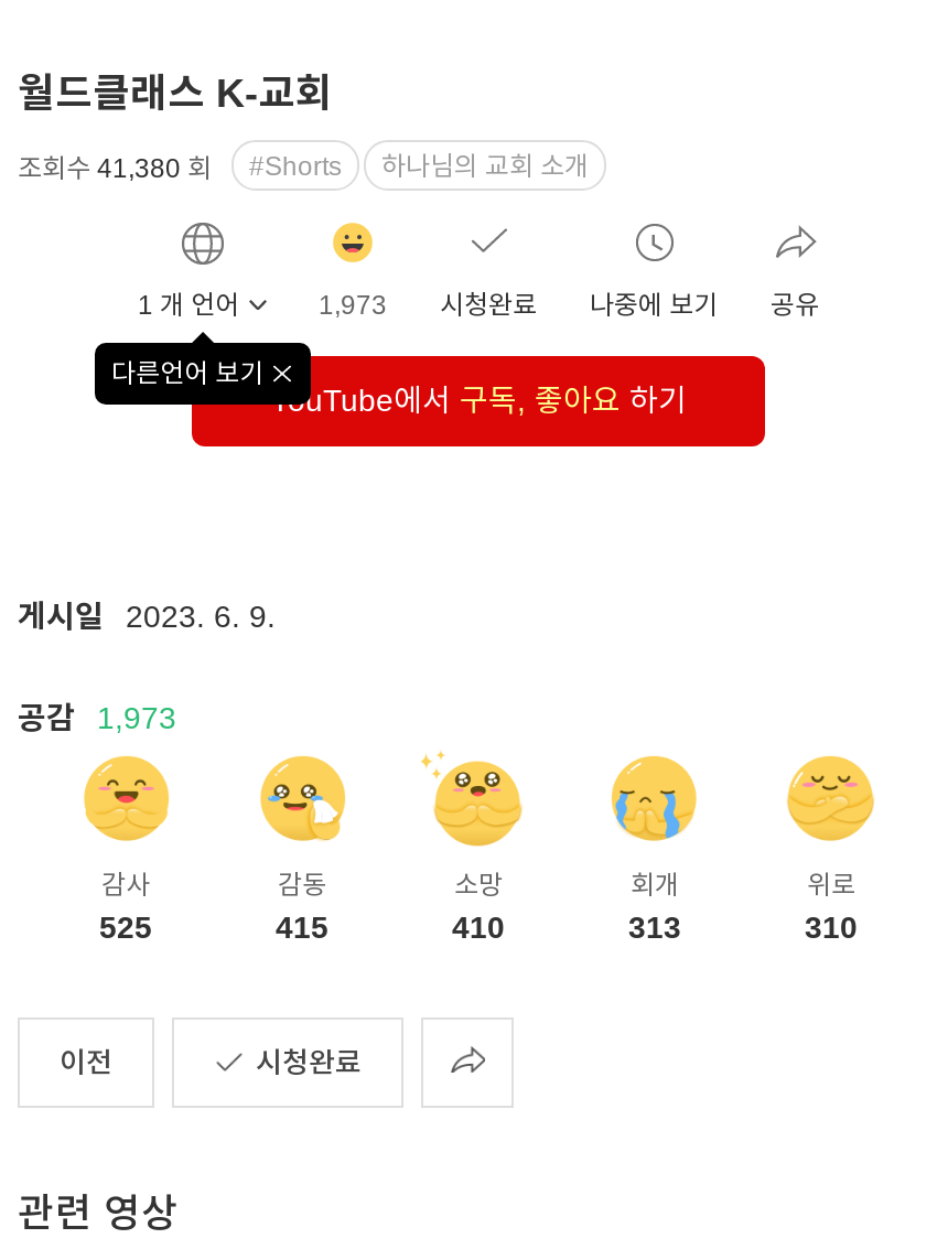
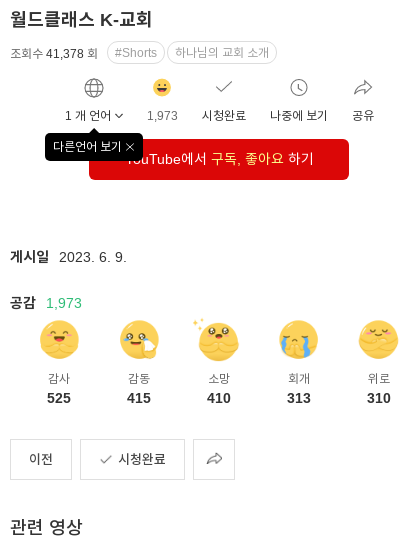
[18,151,589,184] 조회수 41,380 회 #Shorts 하나님의 교회 소개 -> [10,46,269,61] 조회수 41,378 회 #Shorts 하나님의 교회 소개

